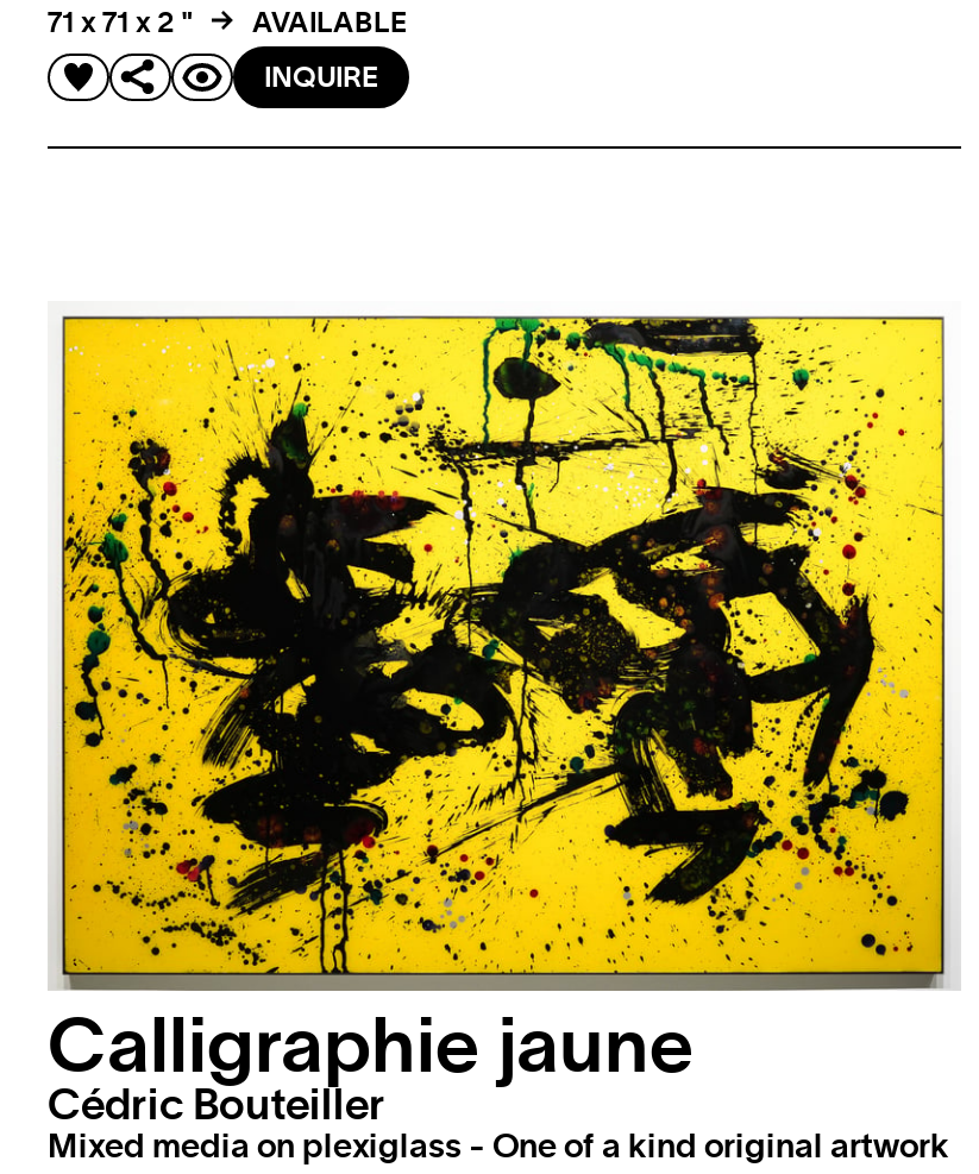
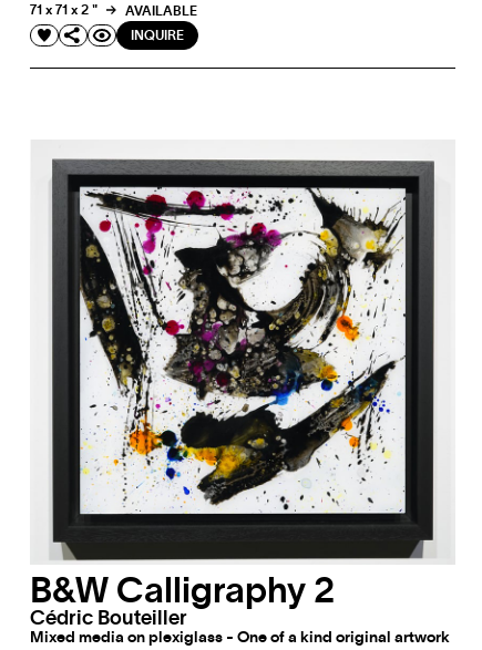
[48,314,947,1087] [image] | Calligraphie jaune -> [30,147,448,609] [image] | B&W Calligraphy 2

